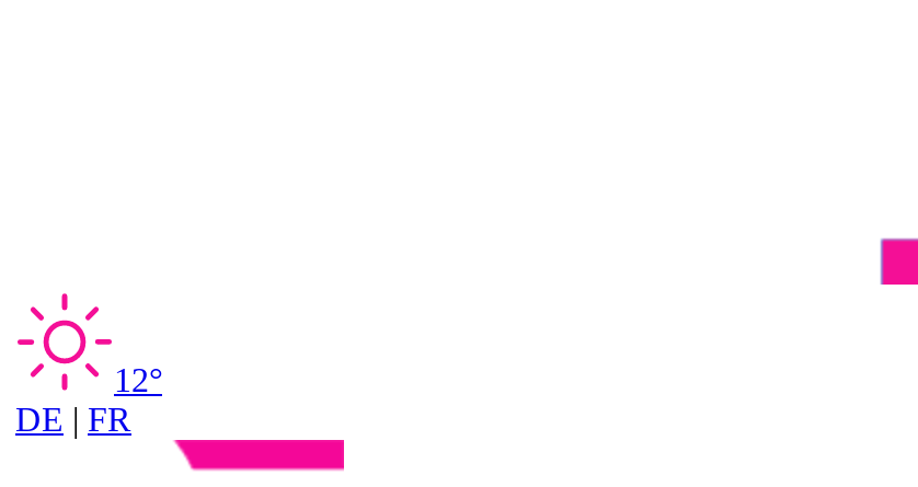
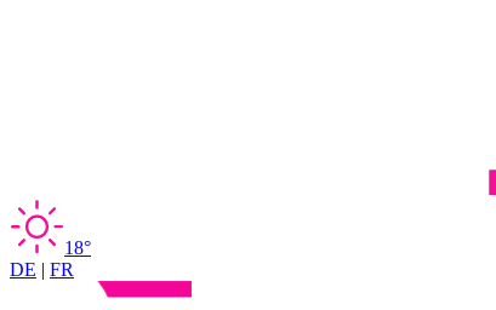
[114,361,162,398] 12° -> [64,237,91,258] 18°

